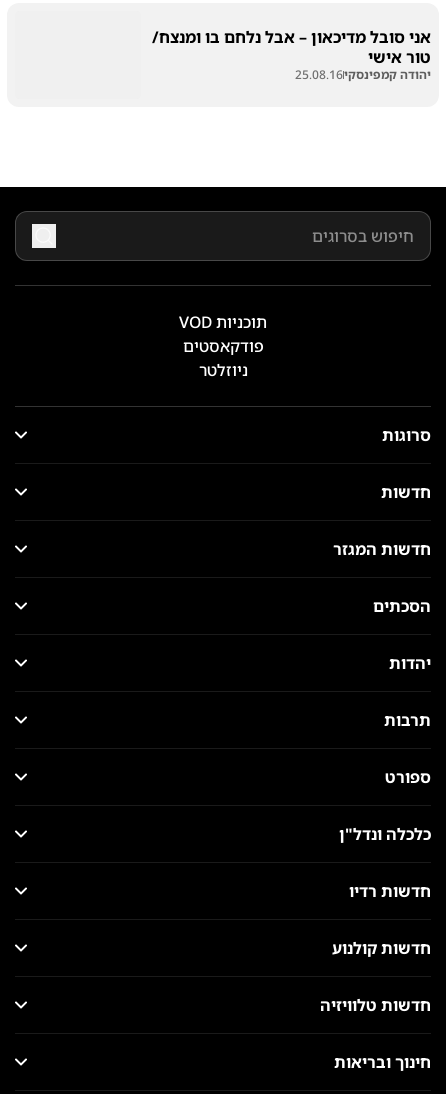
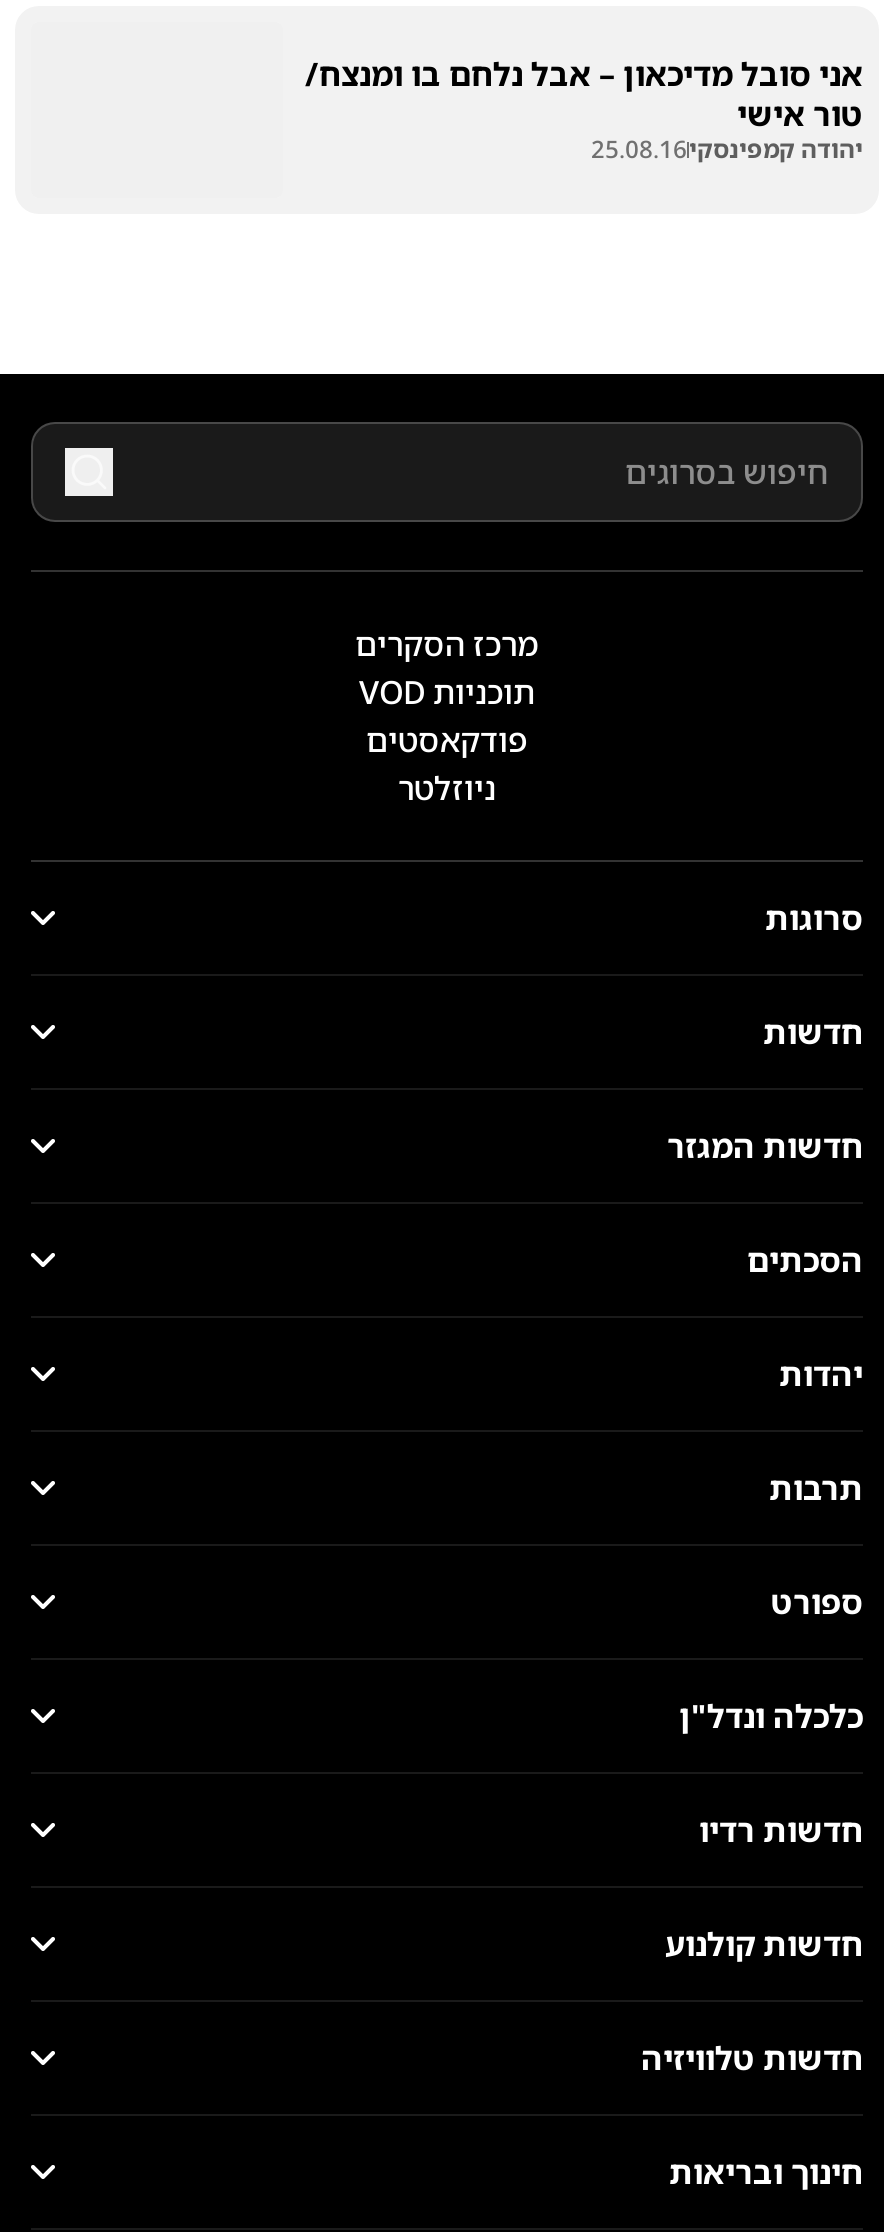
none -> [355,622,539,666] מרכז הסקרים

